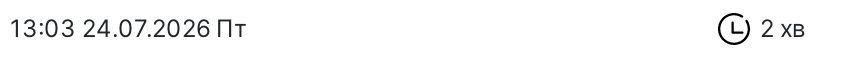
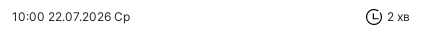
[10,13,246,43] 13:03 24.07.2026 Пт -> [12,9,130,24] 10:00 22.07.2026 Ср

